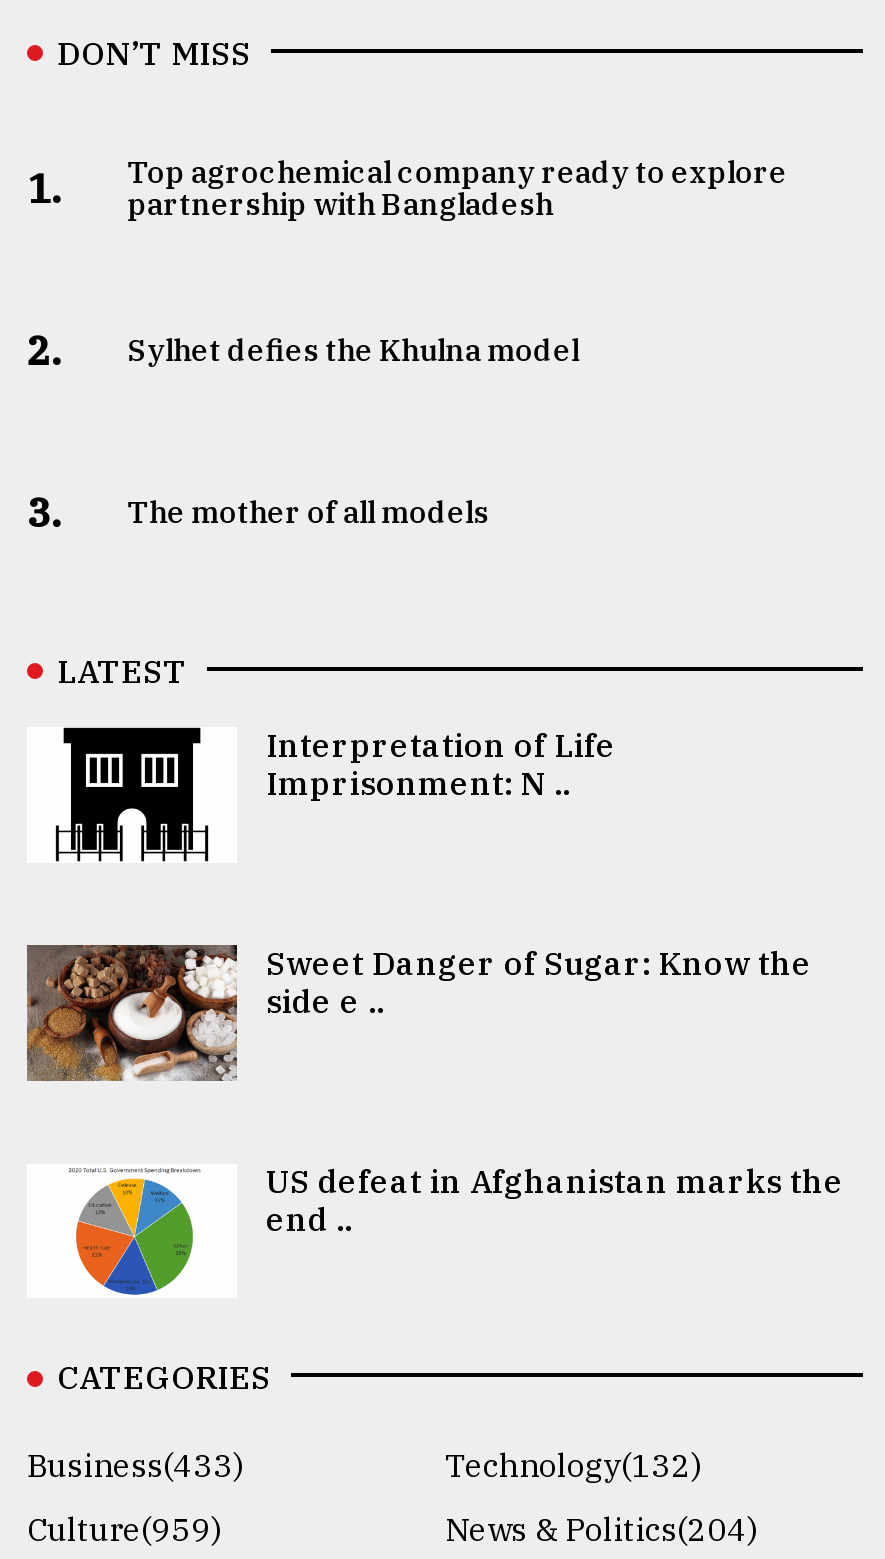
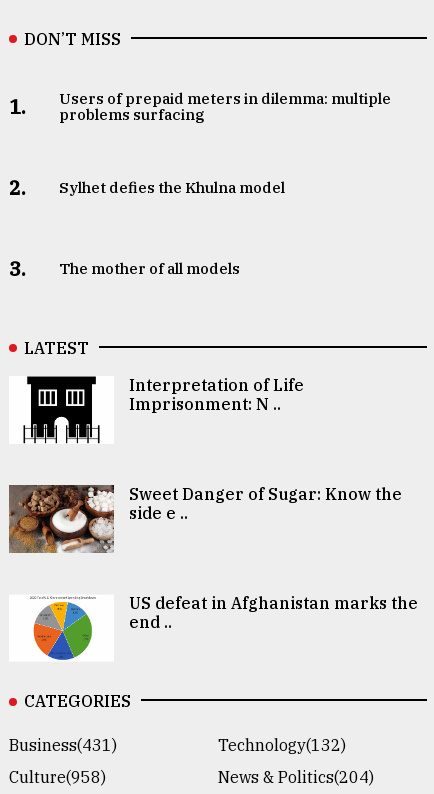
[127,152,787,222] Top agrochemical company ready to explore | partnership with Bangladesh -> [59,89,391,124] Users of prepaid meters in dilemma: multiple | problems surfacing
[27,1445,243,1485] Business(433) -> [9,735,117,755] Business(431)
[27,1509,221,1549] Culture(959) -> [9,767,106,787] Culture(958)

